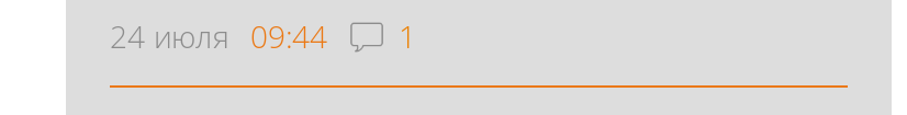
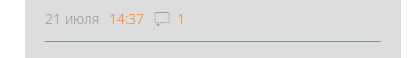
[110,15,416,57] 24 июля 09:44 1 -> [45,9,184,28] 21 июля 14:37 1

